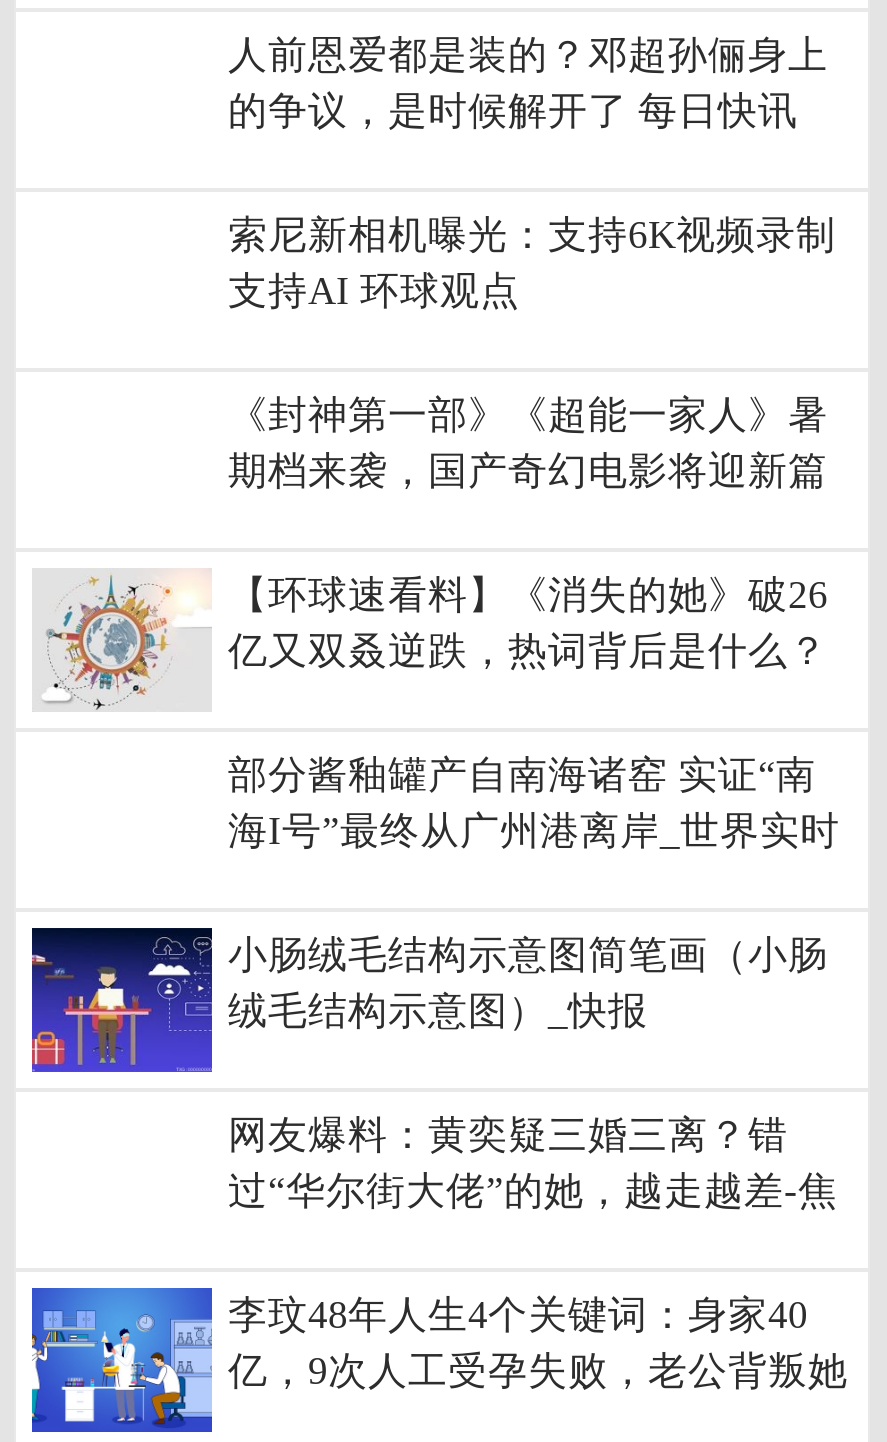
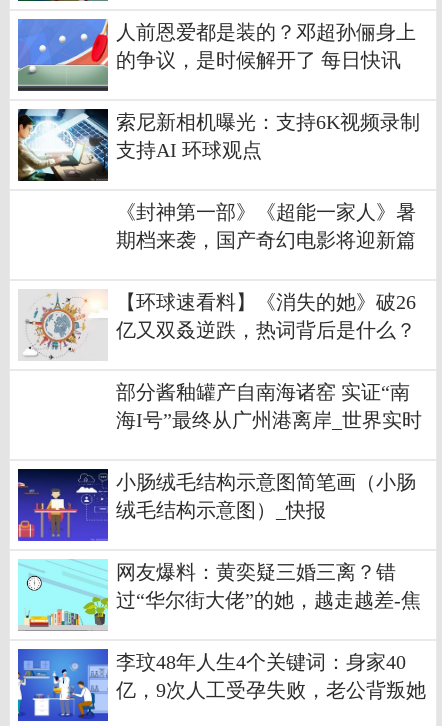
none -> [17,18,109,92] [image]
none -> [17,108,109,182] [image]
none -> [17,558,109,632] [image]

